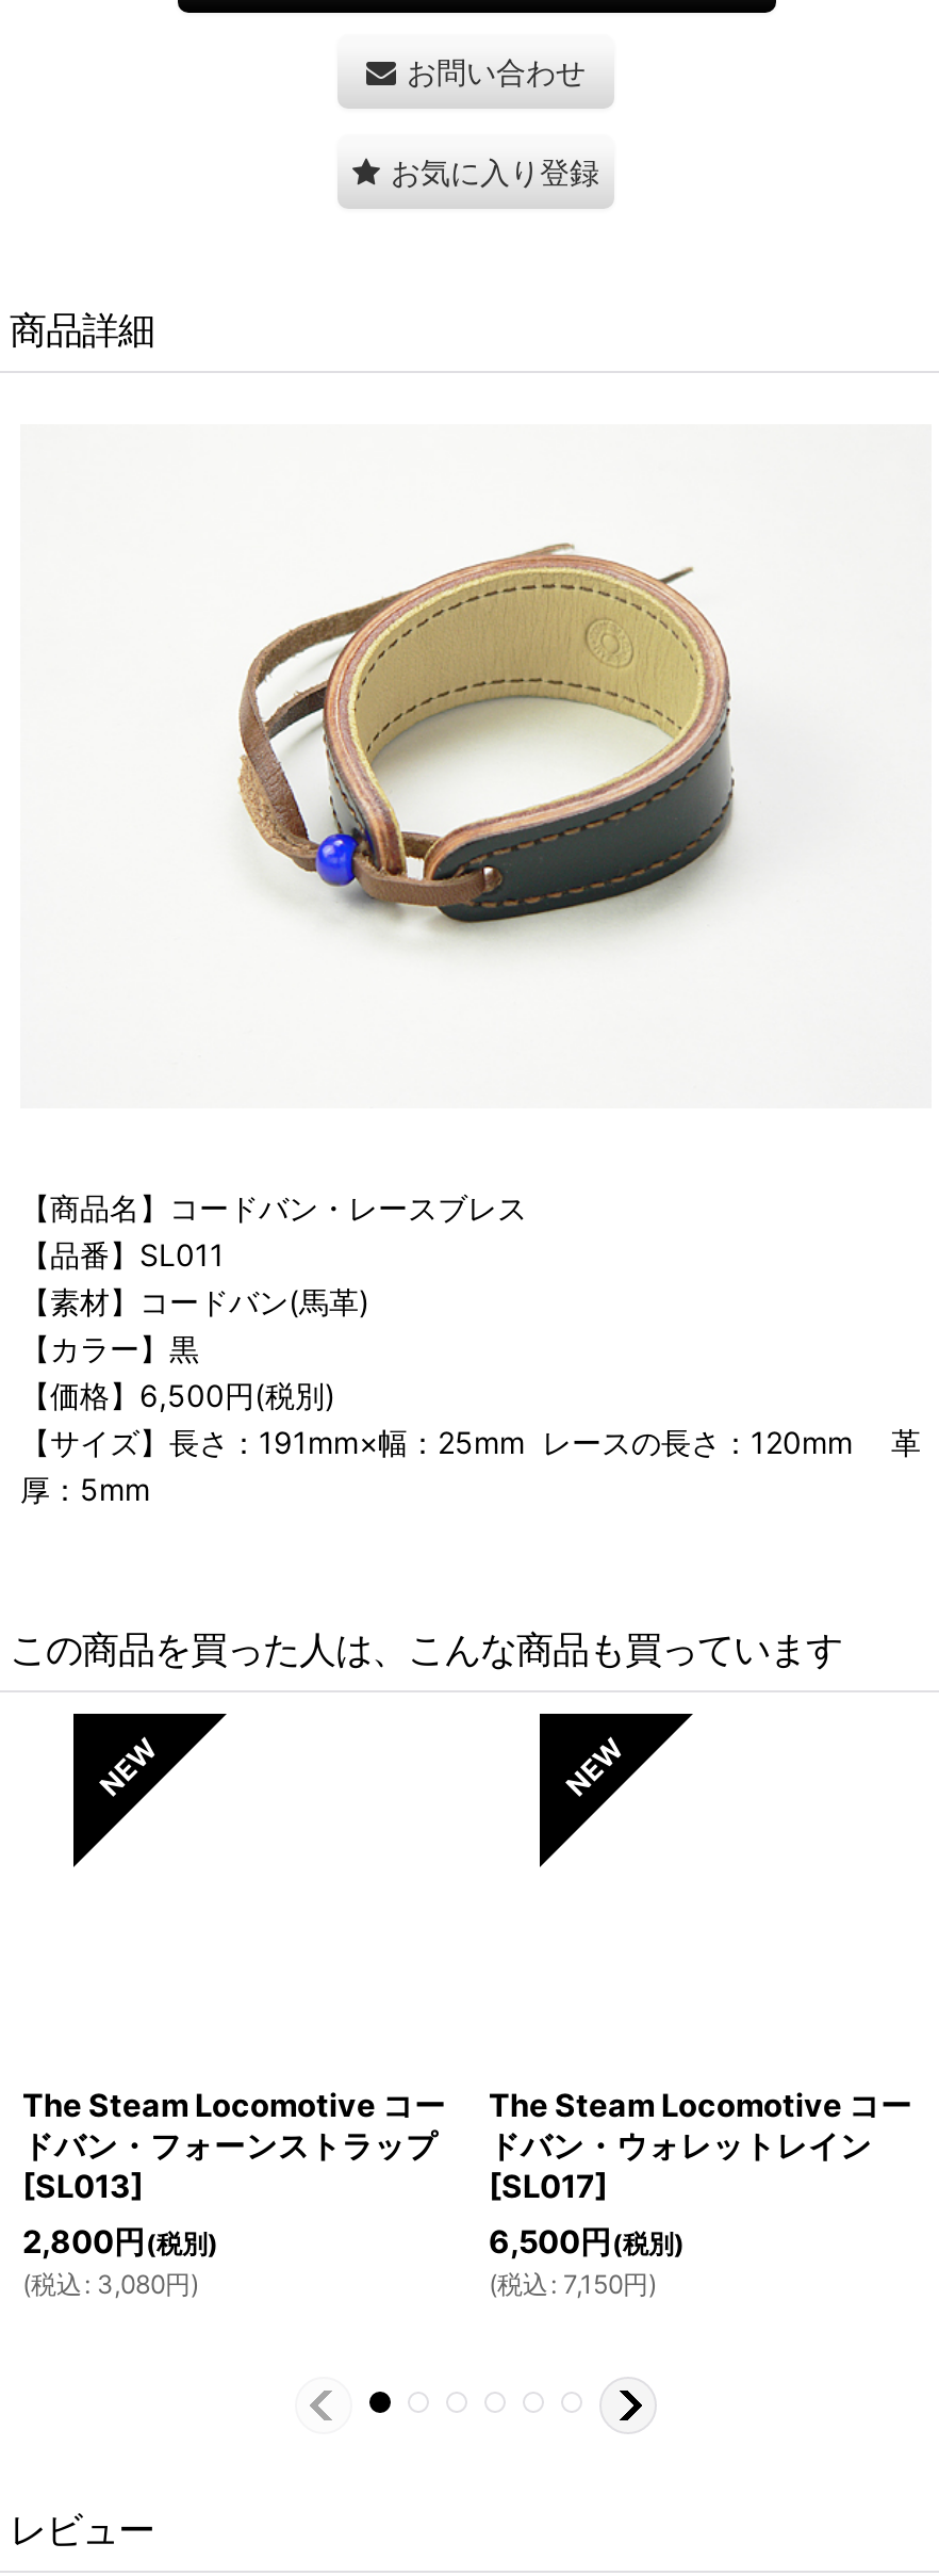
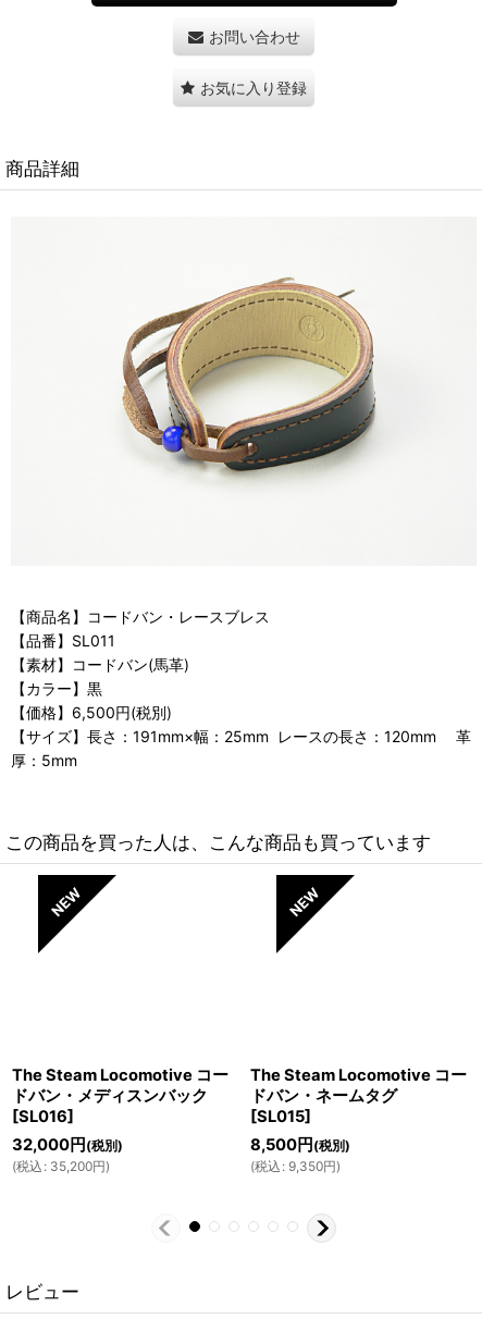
[22,2128,438,2300] ドバン・フォーンストラップ | [SL013] | 2,800円(税別) | (税込: 3,080円) -> [12,1086,208,1174] ドバン・メディスンバック | [SL016] | 32,000円(税別) | (税込: 35,200円)
[489,2128,872,2300] ドバン・ウォレットレイン | [SL017] | 6,500円(税別) | (税込: 7,150円) -> [250,1086,397,1174] ドバン・ネームタグ | [SL015] | 8,500円(税別) | (税込: 9,350円)

